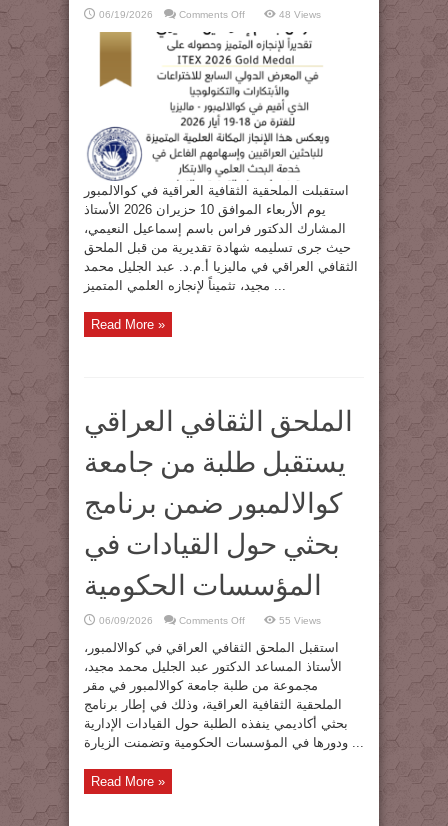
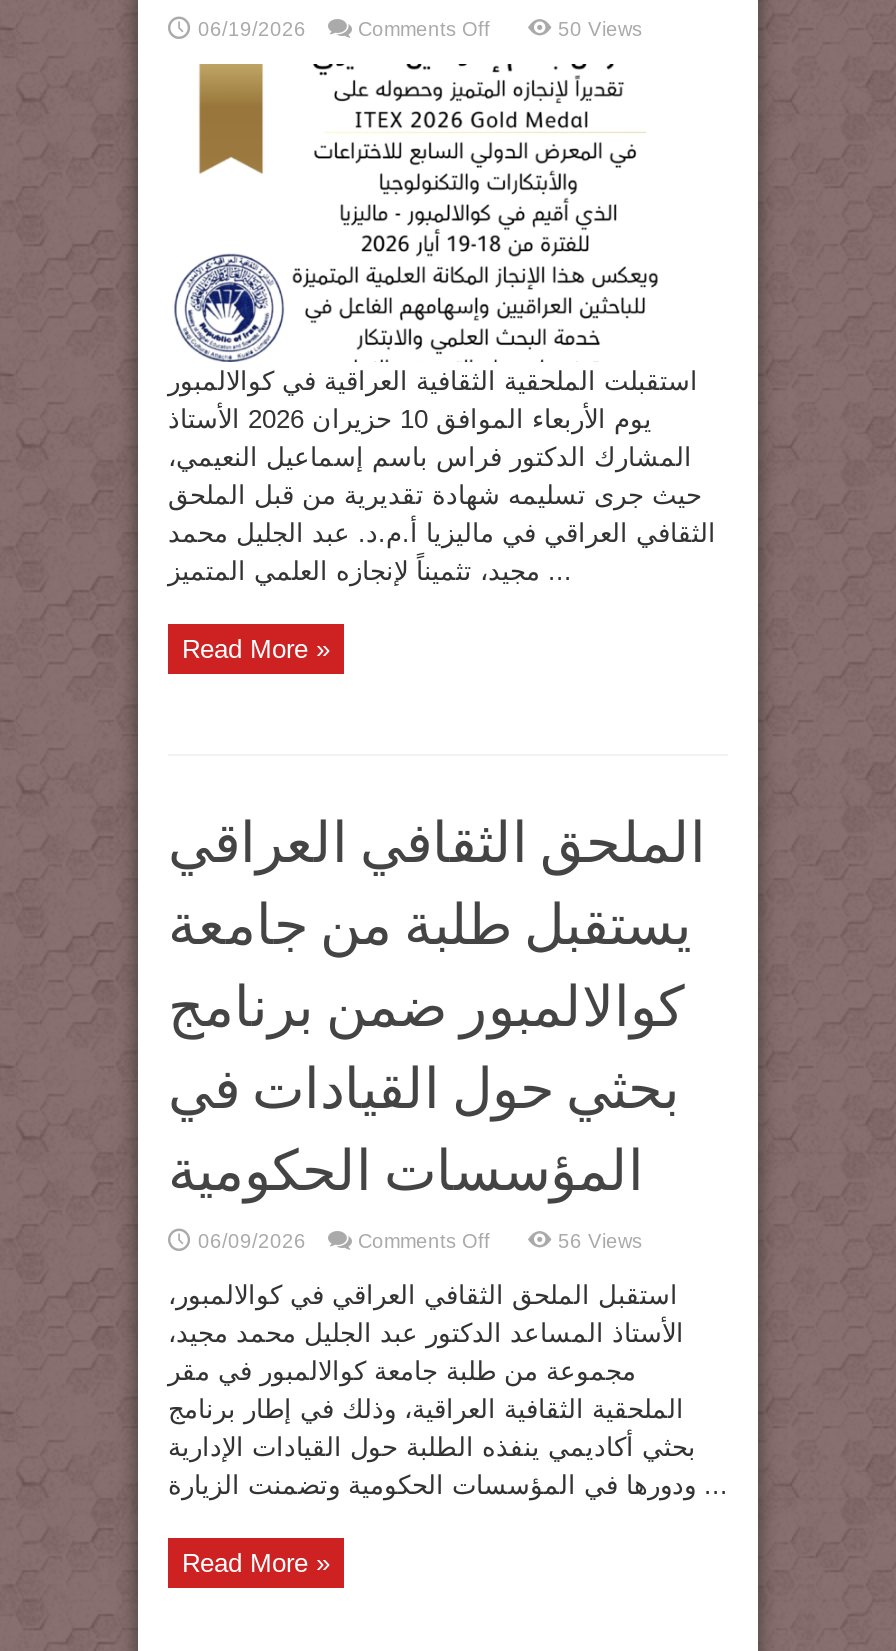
[279,9,321,20] 48 Views -> [558,18,642,40] 50 Views
[279,615,321,626] 55 Views -> [558,1230,642,1252] 56 Views

